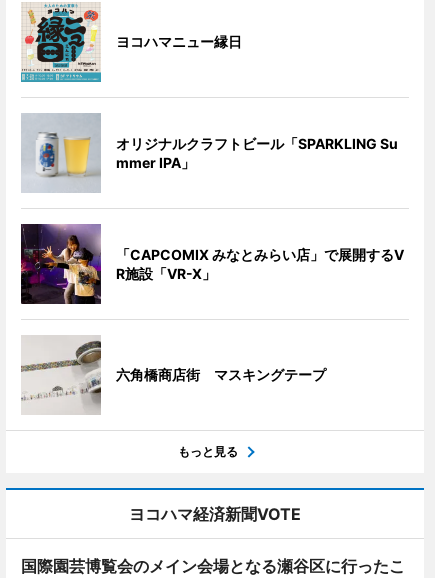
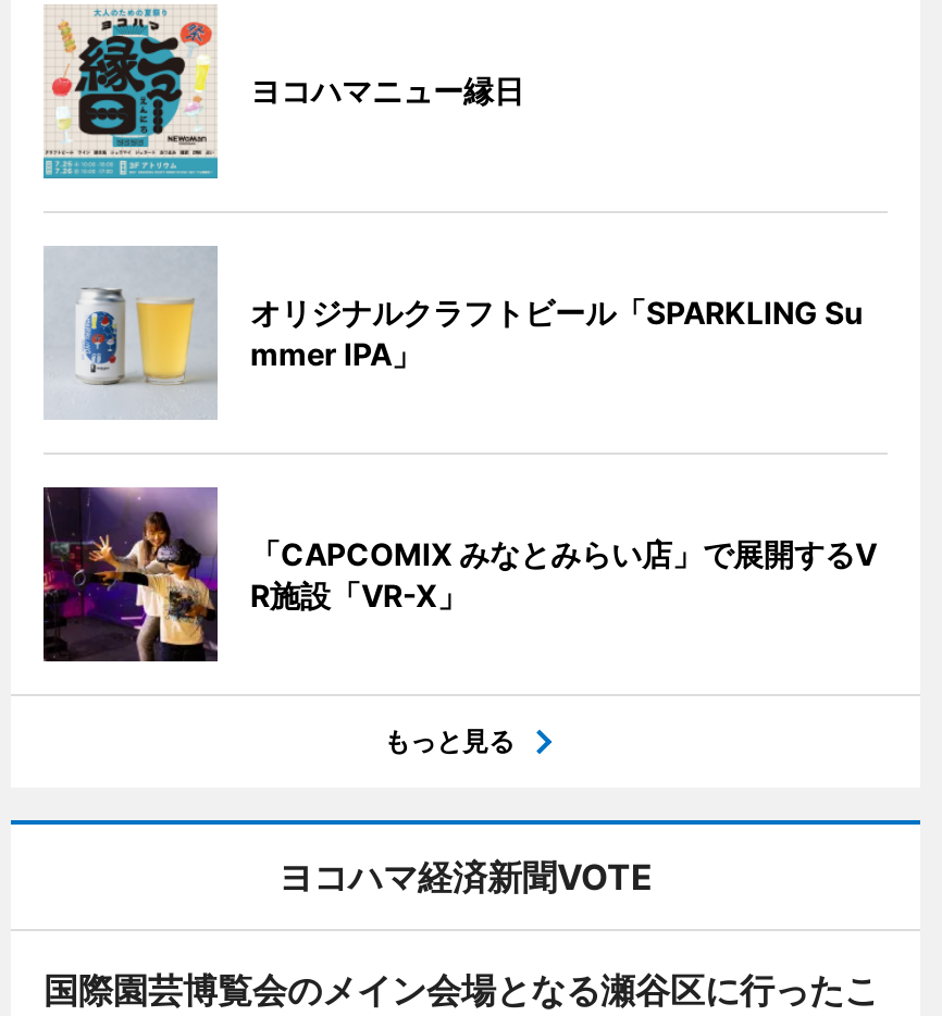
[21,335,326,415] [image] | 六角橋商店街 マスキングテープ -> none

